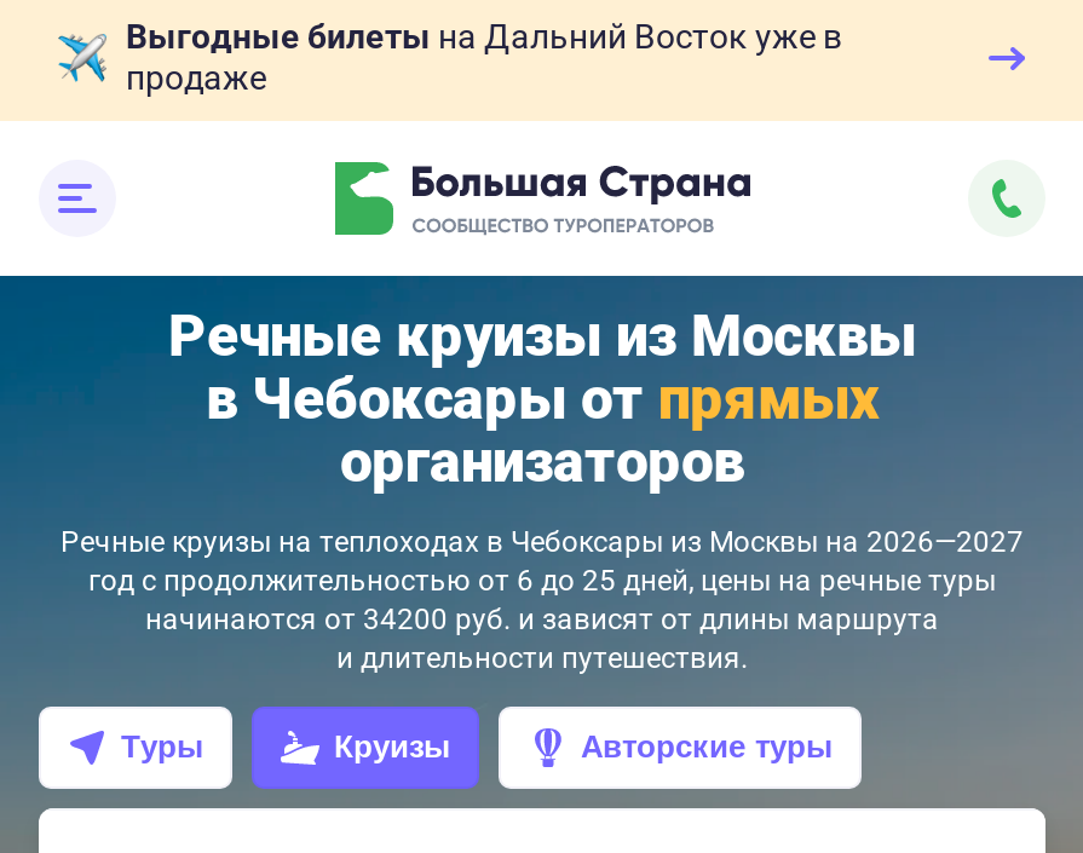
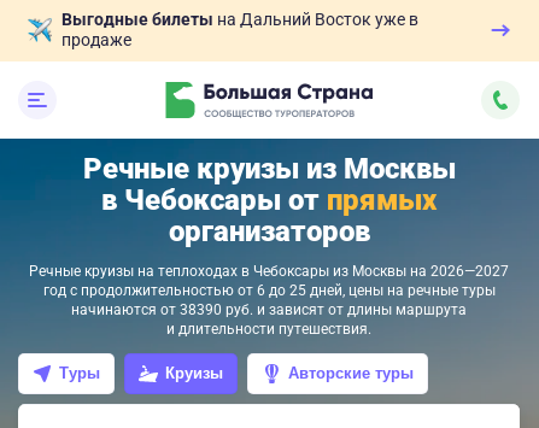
[145,603,939,636] начинаются от 34200 руб. и зависят от длины маршрута -> [71,301,467,318] начинаются от 38390 руб. и зависят от длины маршрута

